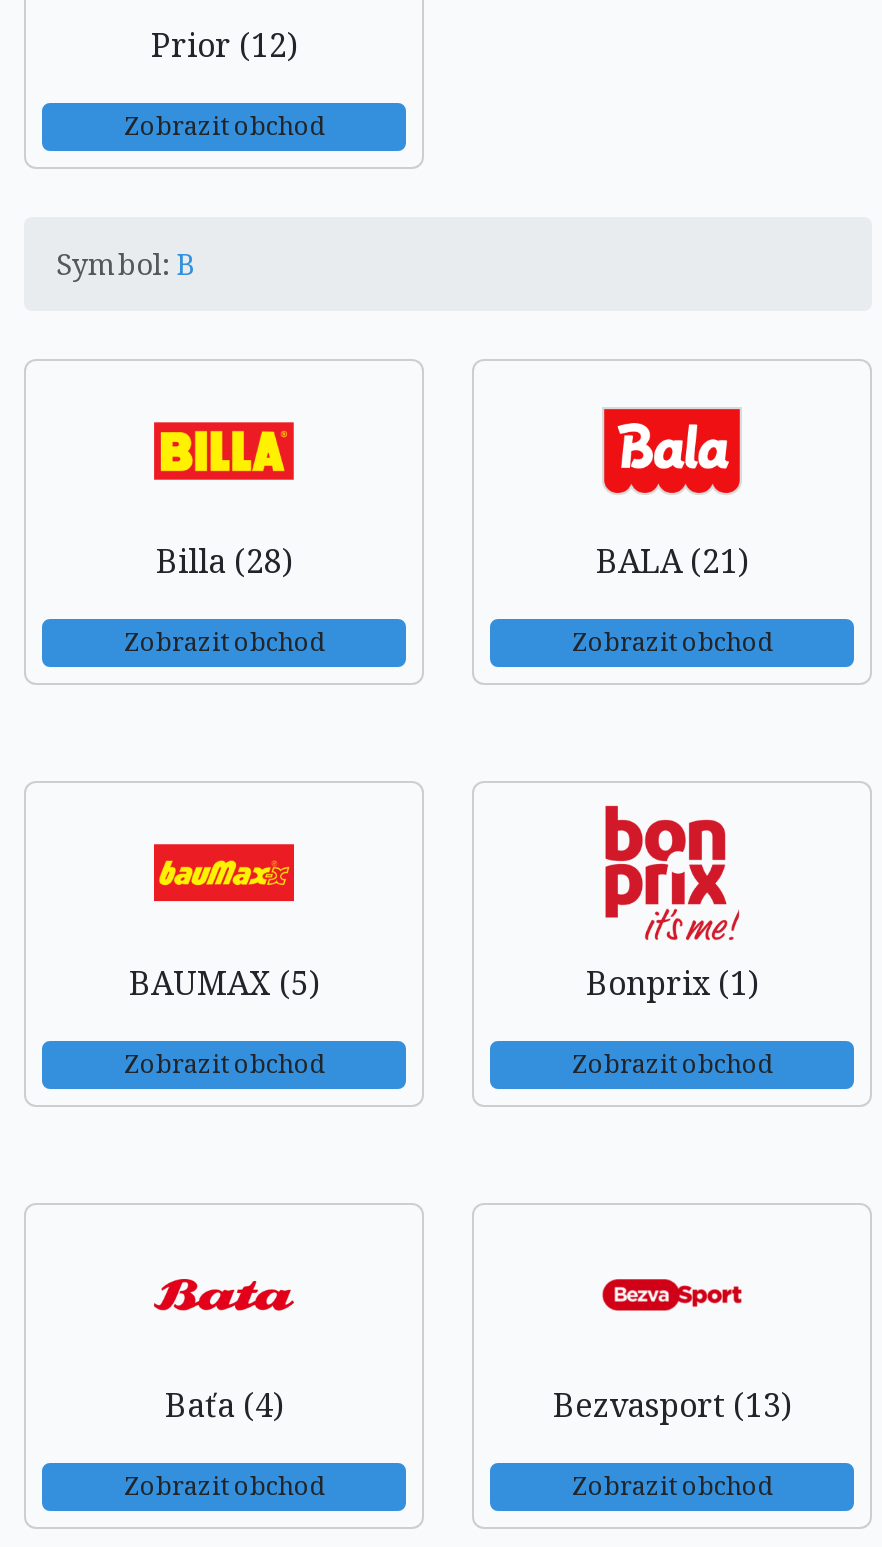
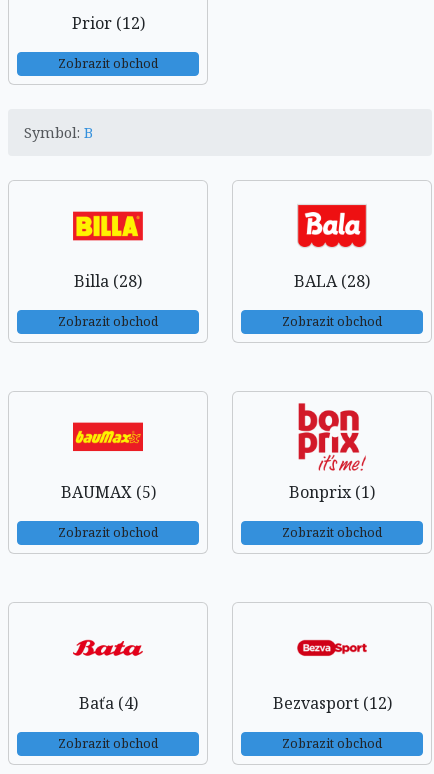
[596,539,748,583] BALA (21) -> [294,270,370,292] BALA (28)
[553,1383,791,1427] Bezvasport (13) -> [272,692,391,714] Bezvasport (12)

